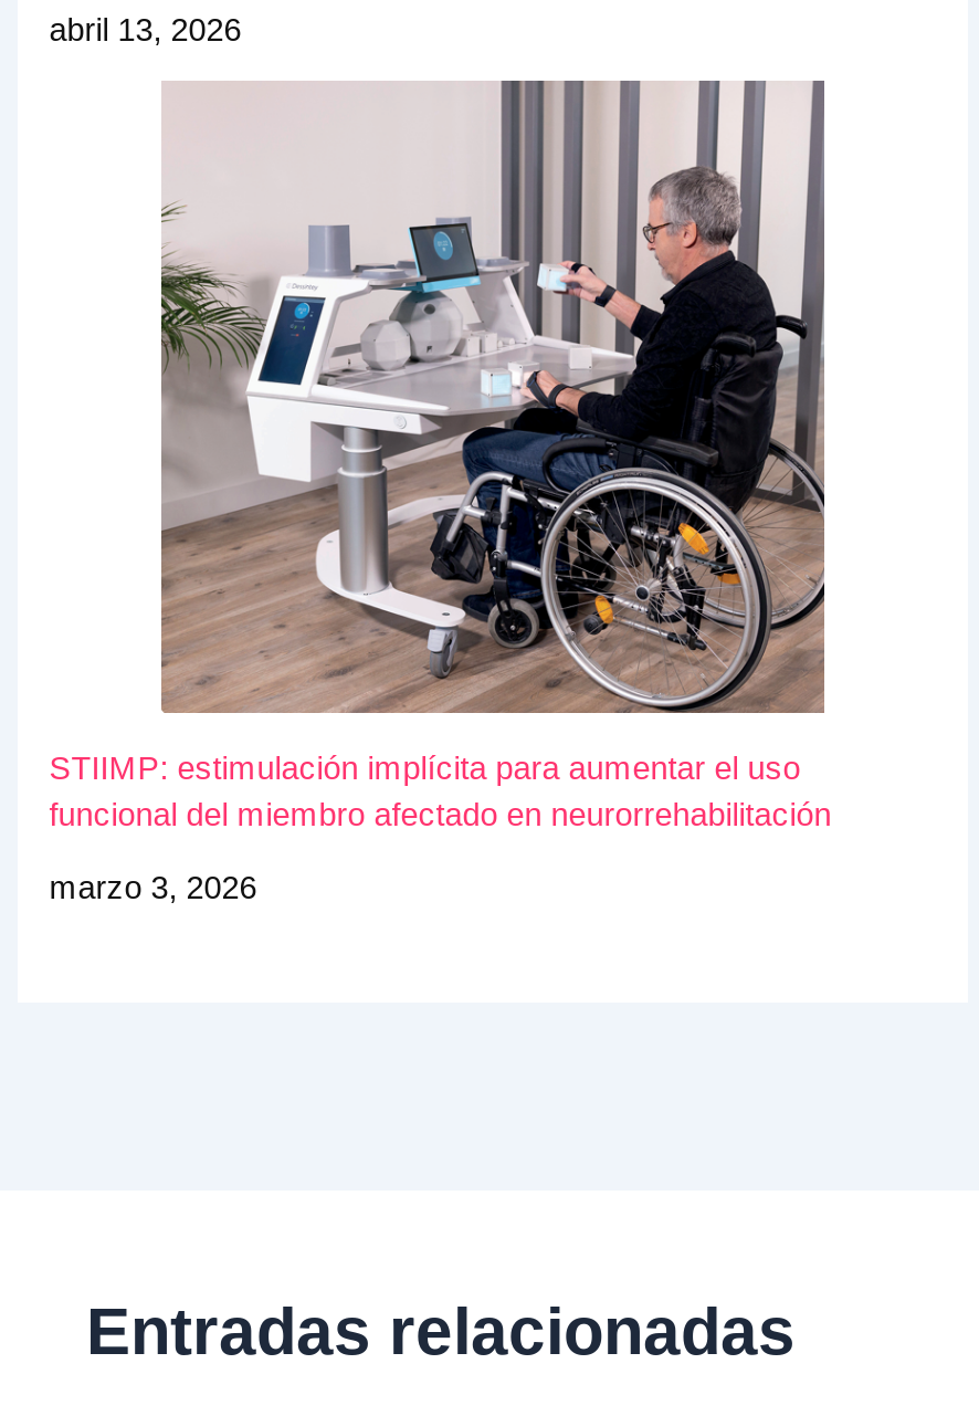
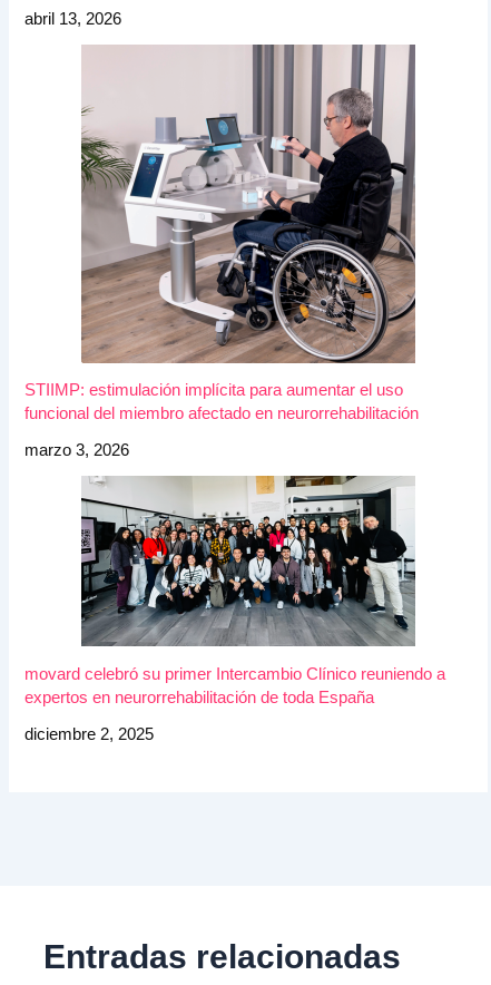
none -> [25,475,446,743] [image] | movard celebró su primer Intercambio Clínico reuniendo a | expertos en neurorrehabilitación de toda España | diciembre 2, 2025

